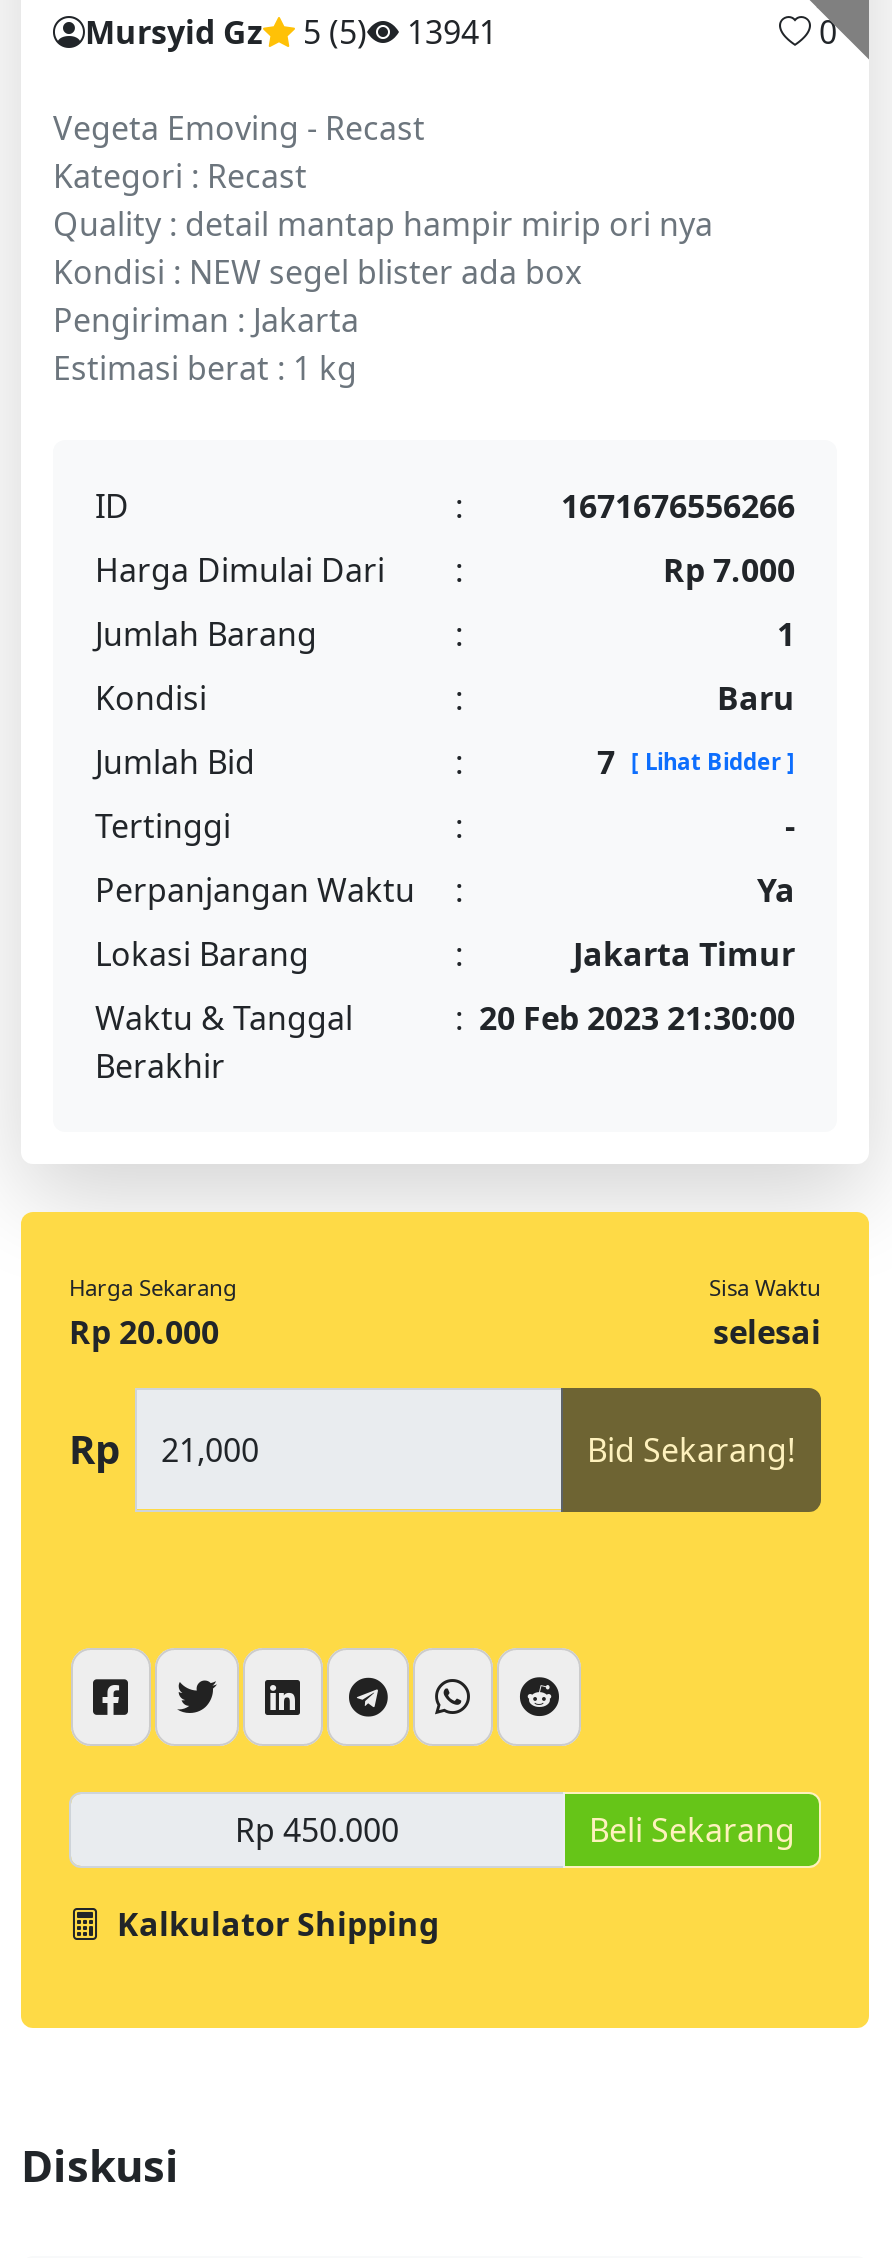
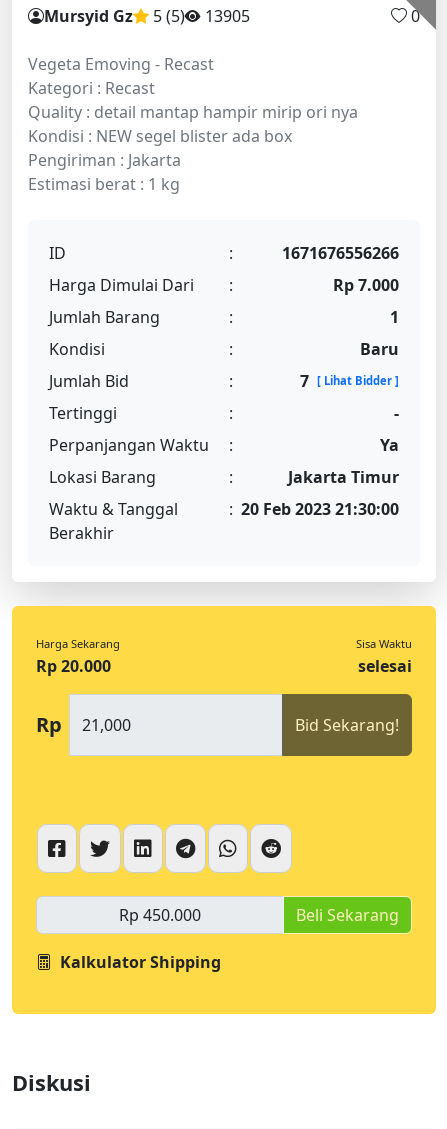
[85,9,497,53] Mursyid Gz 5 (5) 13941 -> [44,5,250,27] Mursyid Gz 5 (5) 13905

